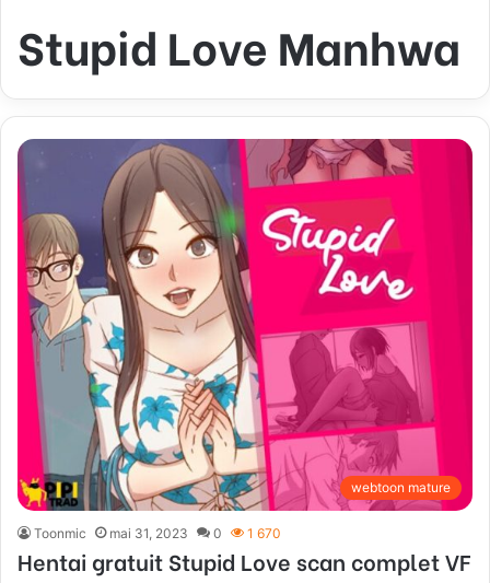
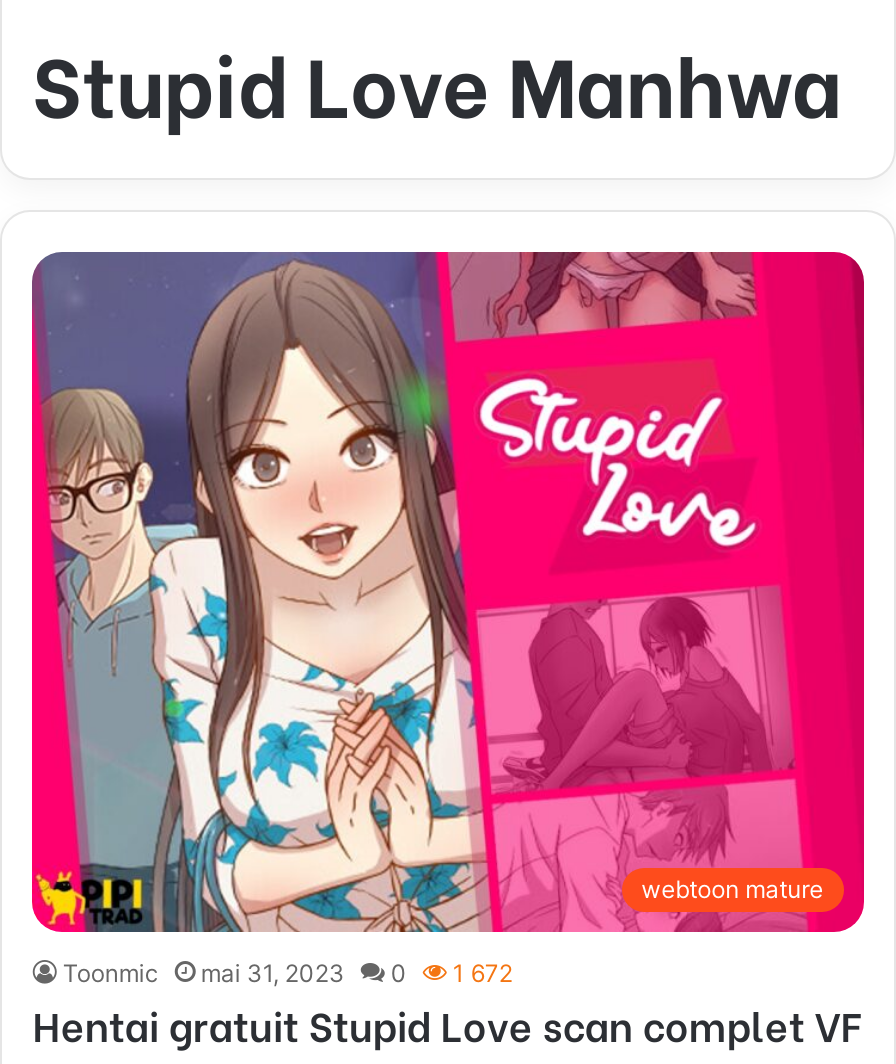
[34,525,281,541] Toonmic mai 31, 2023 0 1 670 -> [63,958,513,988] Toonmic mai 31, 2023 0 1 672

